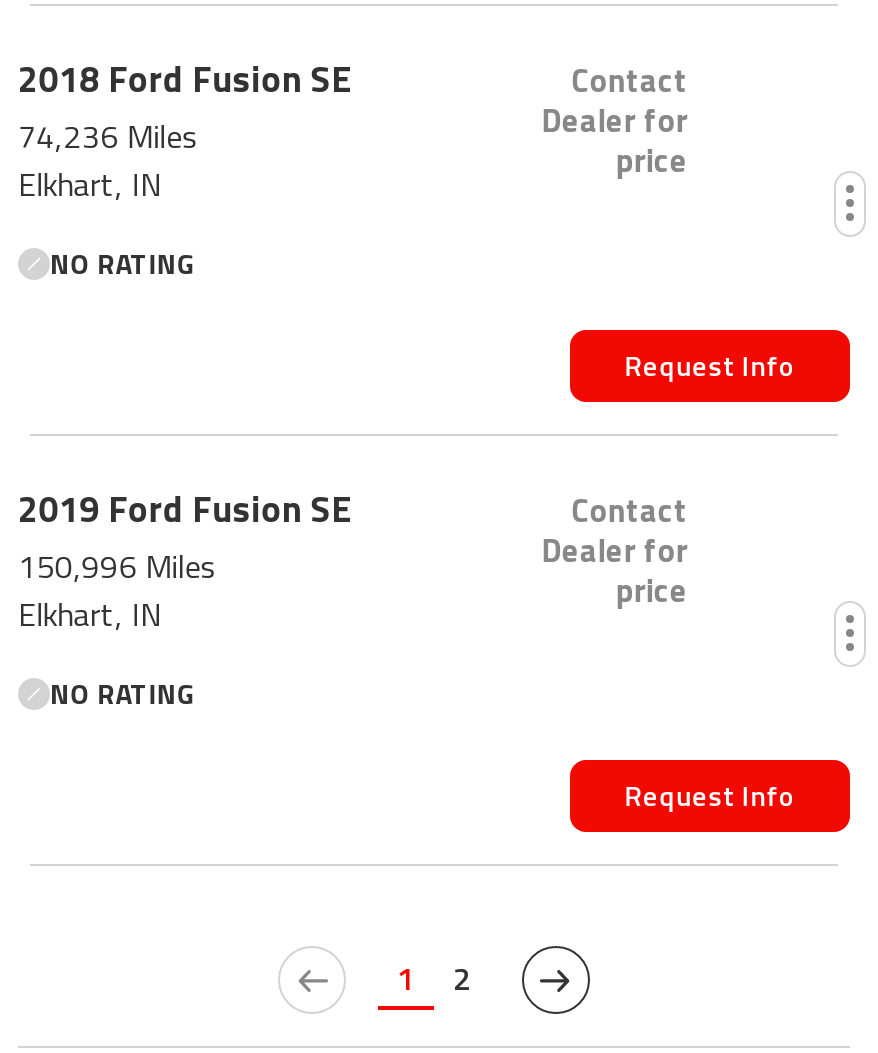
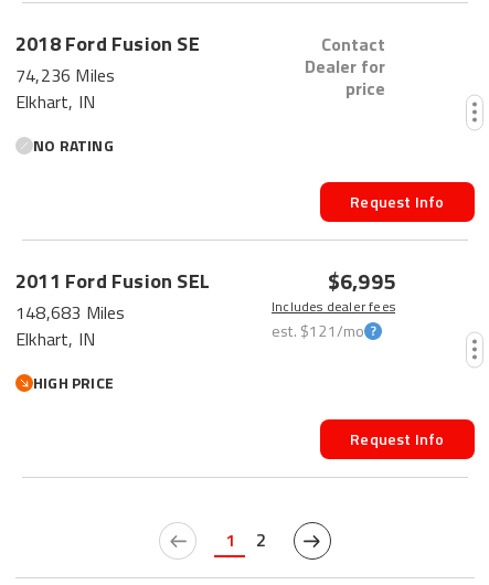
[18,482,351,536] 2019 Ford Fusion SE -> [15,266,210,296] 2011 Ford Fusion SEL
[542,486,688,614] Contact | Dealer for | price -> [272,264,395,342] $6,995 | Includes dealer fees | est. $121/mo
[18,542,217,590] 150,996 Miles -> [15,299,125,326] 148,683 Miles
[50,672,196,714] NO RATING -> [33,371,114,394] HIGH PRICE

